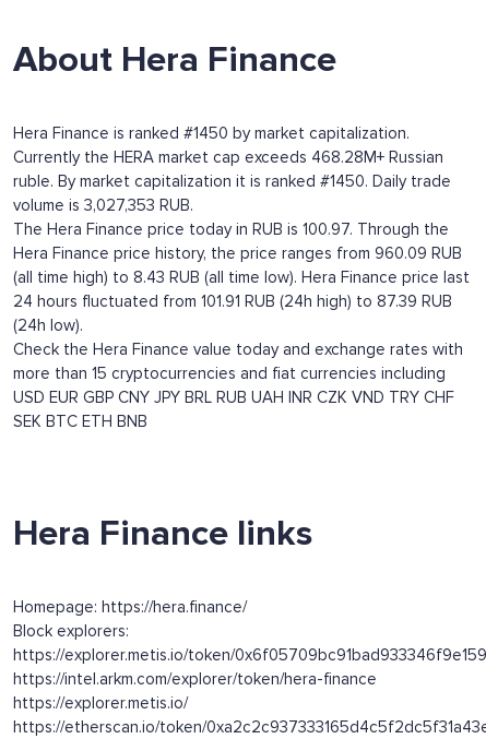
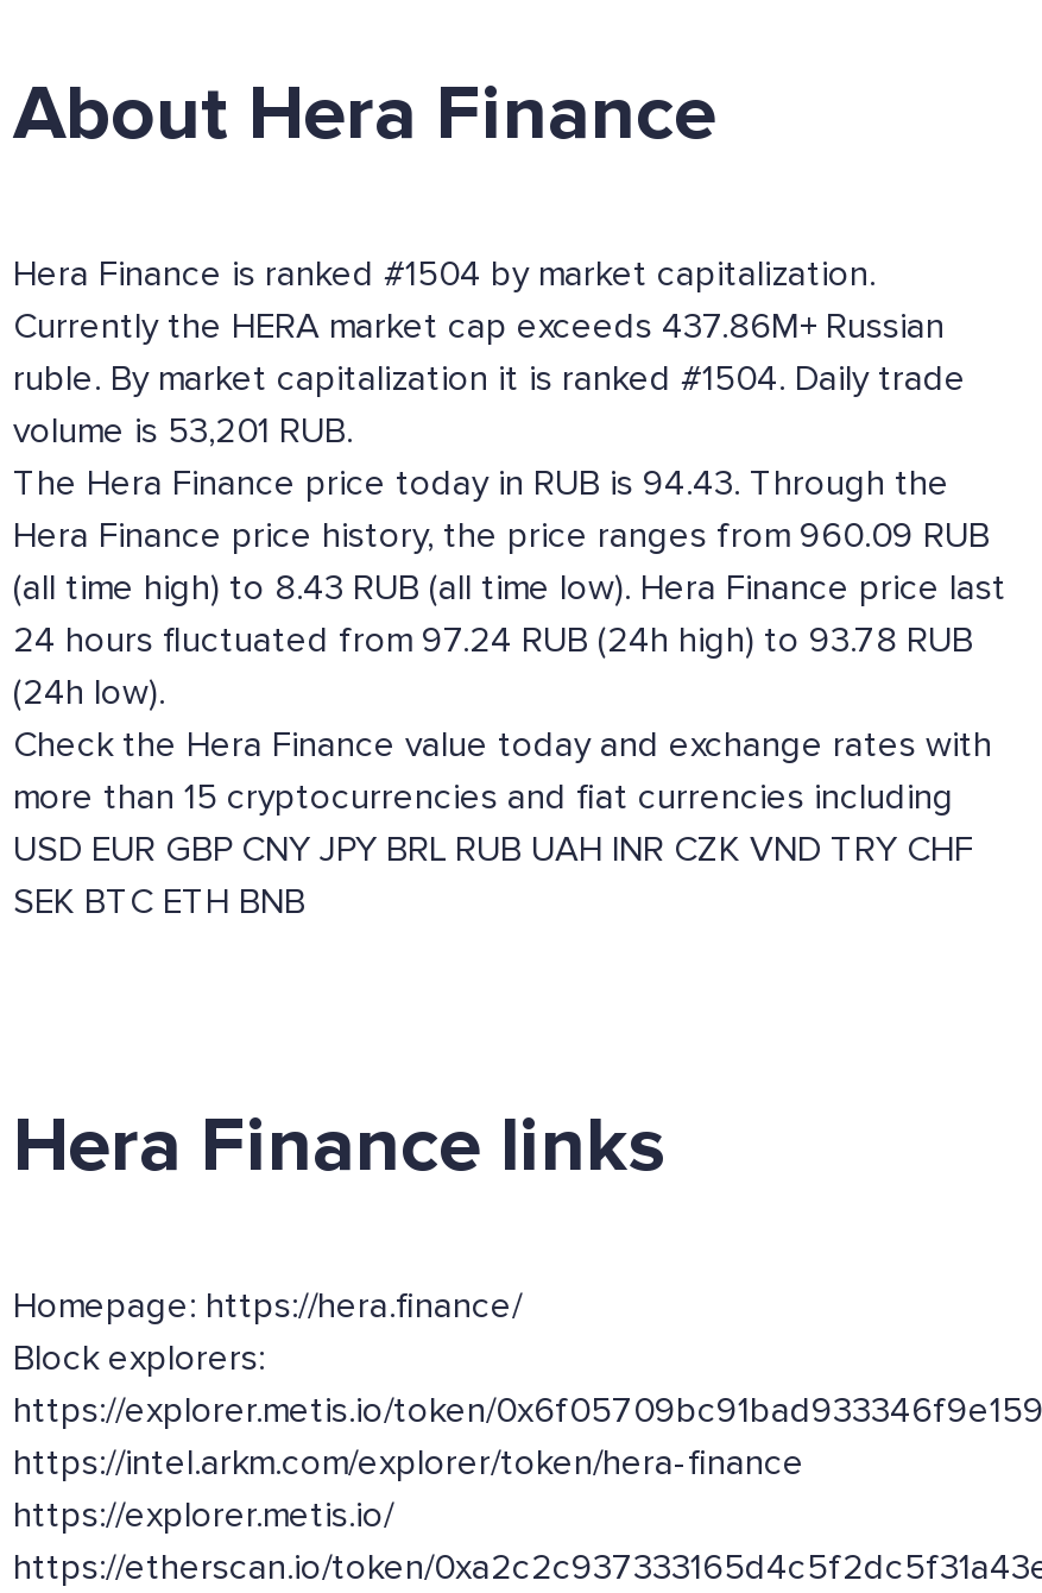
[13,124,410,143] Hera Finance is ranked #1450 by market capitalization. -> [13,253,876,295] Hera Finance is ranked #1504 by market capitalization.
[13,148,443,167] Currently the HERA market cap exceeds 468.28M+ Russian -> [13,305,945,348] Currently the HERA market cap exceeds 437.86M+ Russian
[13,172,451,191] ruble. By market capitalization it is ranked #1450. Daily trade -> [13,357,966,400] ruble. By market capitalization it is ranked #1504. Daily trade
[13,196,193,215] volume is 3,027,353 RUB. -> [13,409,353,452] volume is 53,201 RUB.
[13,220,449,239] The Hera Finance price today in RUB is 100.97. Through the -> [13,462,949,505] The Hera Finance price today in RUB is 94.43. Through the
[13,292,452,311] 24 hours fluctuated from 101.91 RUB (24h high) to 87.39 RUB -> [13,619,973,661] 24 hours fluctuated from 97.24 RUB (24h high) to 93.78 RUB

